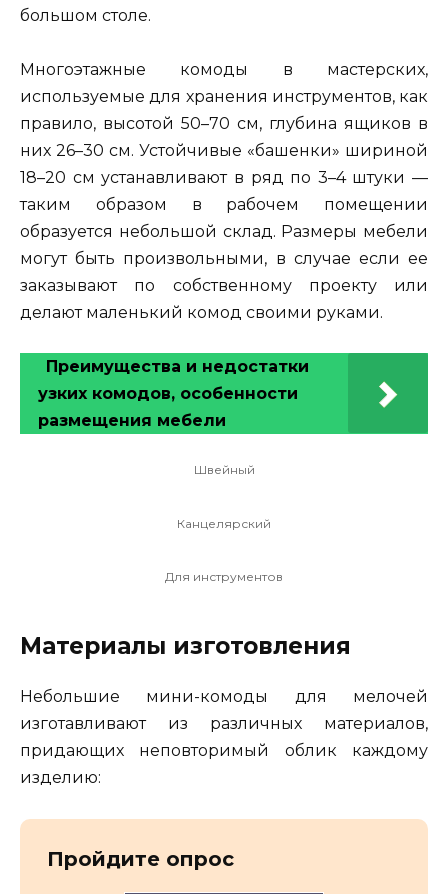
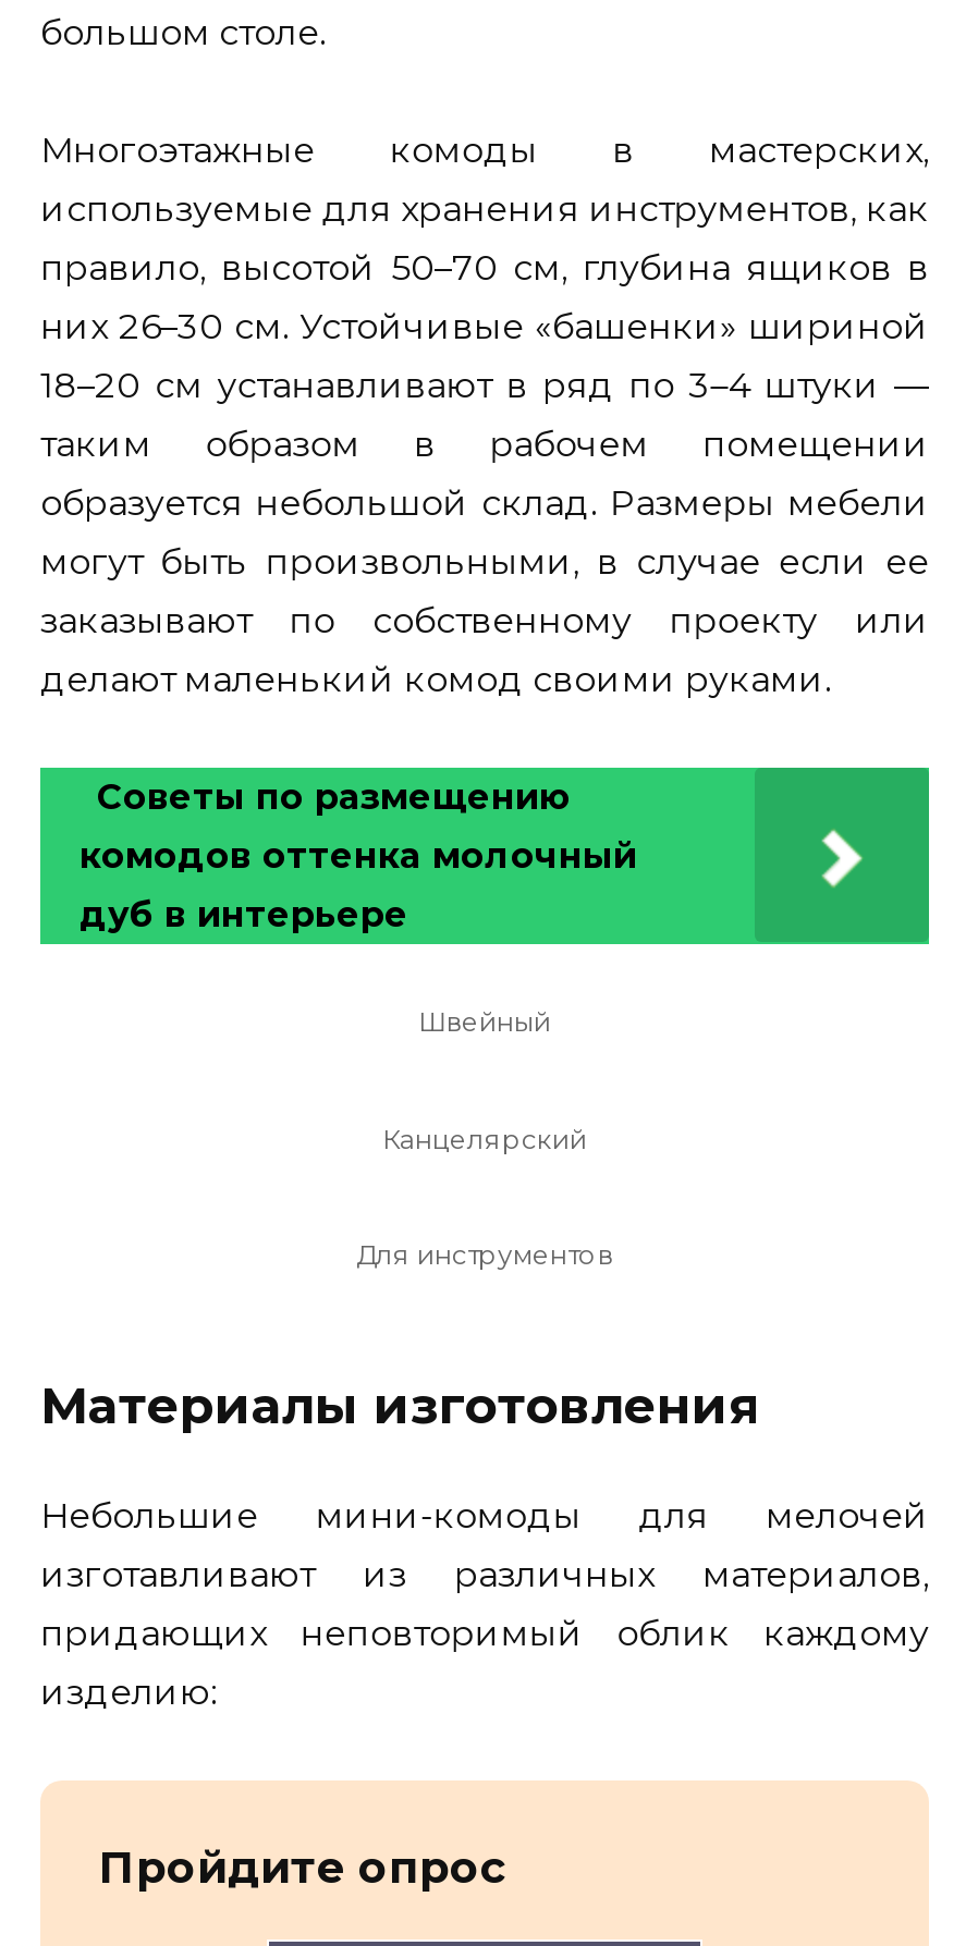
[38,357,309,430] Преимущества и недостатки | узких комодов, особенности | размещения мебели -> [80,777,637,936] Советы по размещению | комодов оттенка молочный | дуб в интерьере

